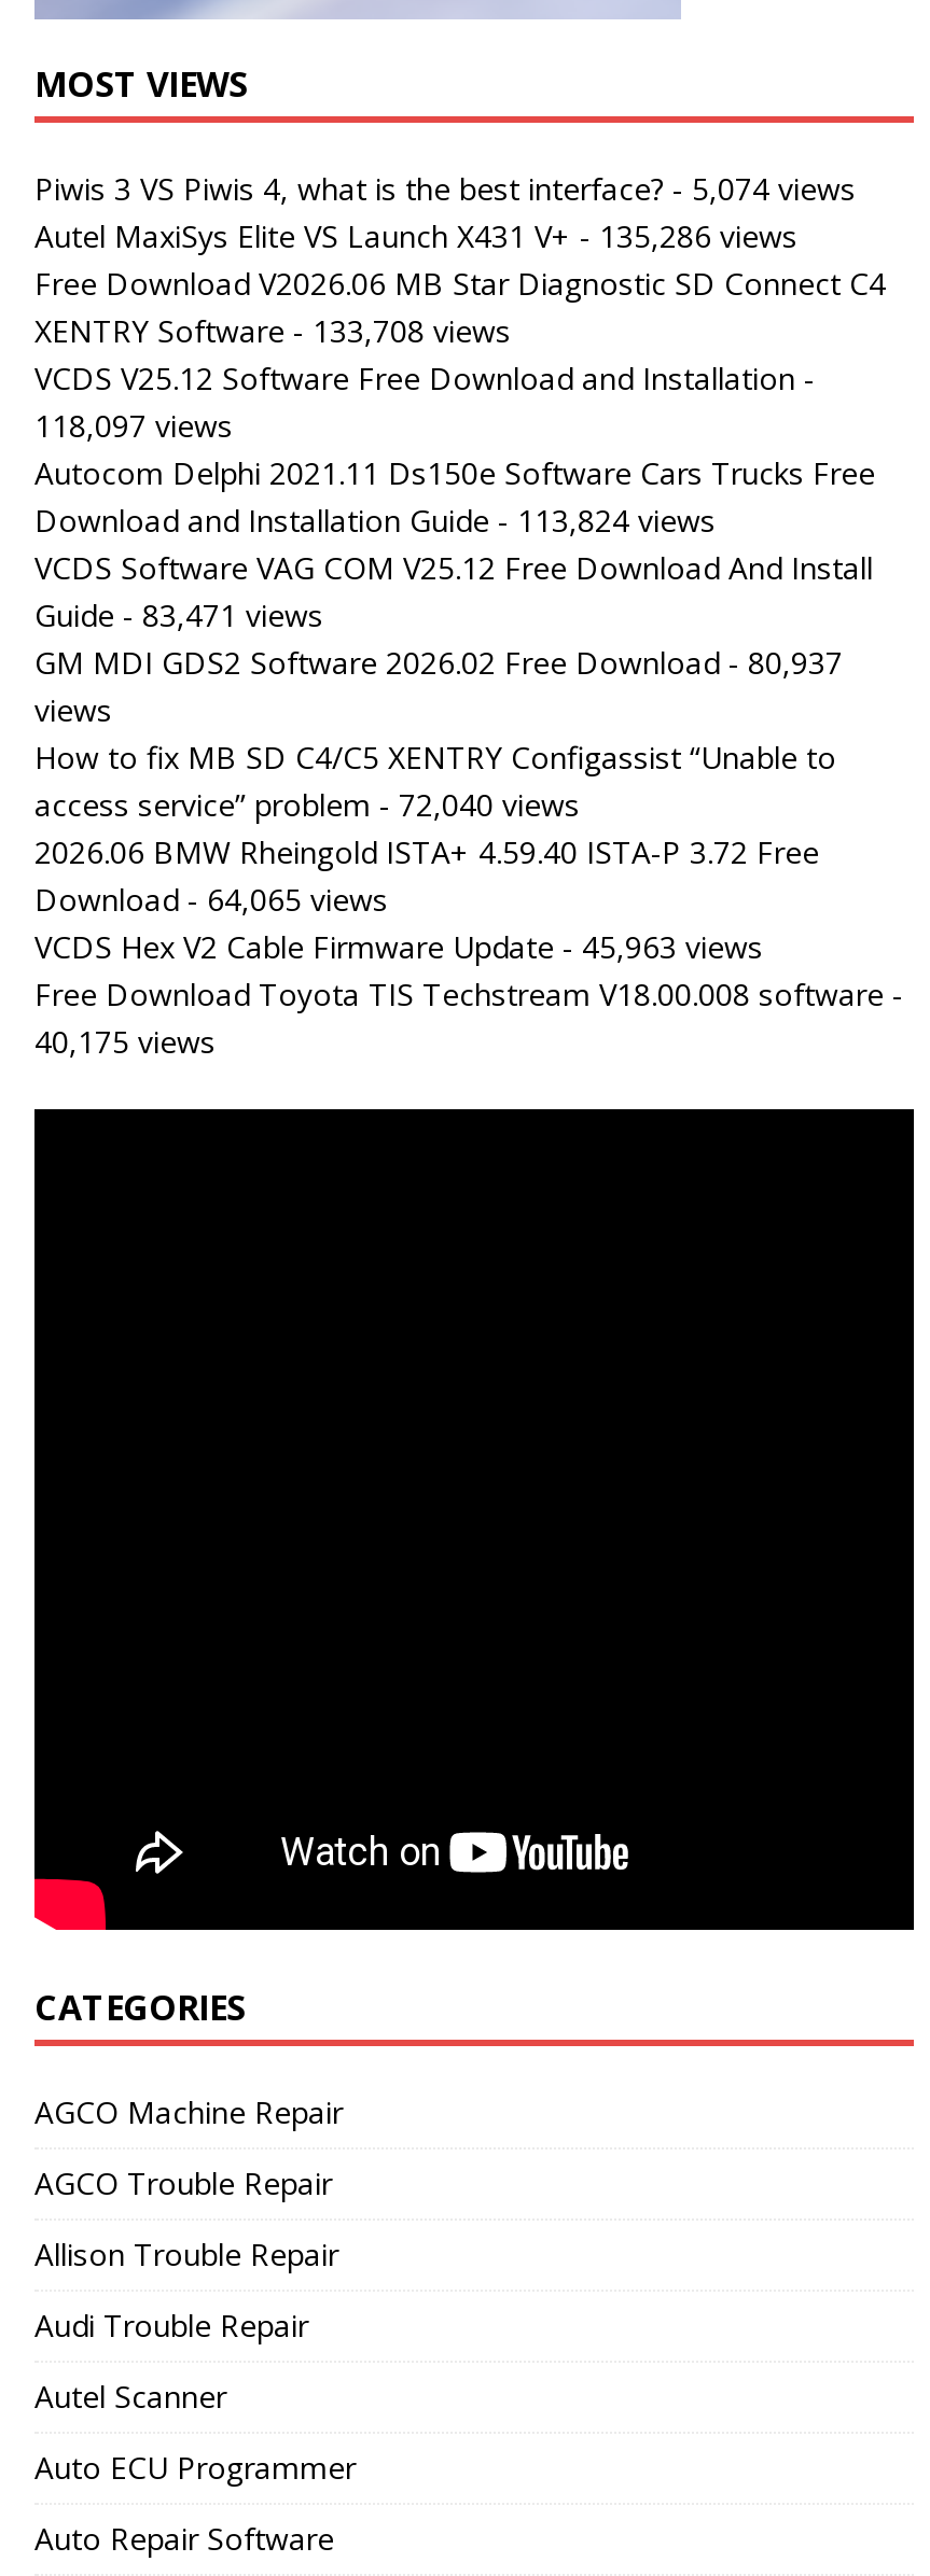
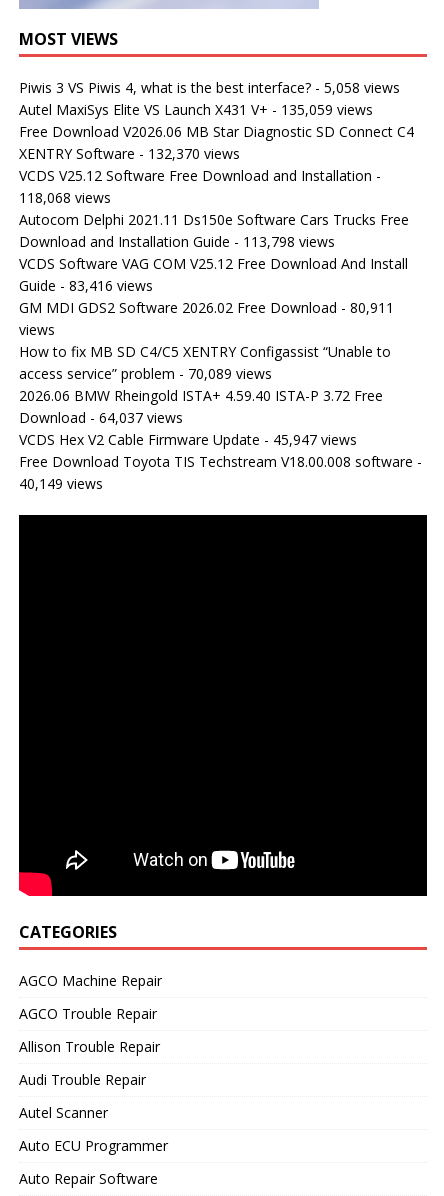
[34,168,856,209] Piwis 3 VS Piwis 4, what is the best interface? - 5,074 views -> [19,78,400,97] Piwis 3 VS Piwis 4, what is the best interface? - 5,058 views
[34,215,797,256] Autel MaxiSys Elite VS Launch X431 V+ - 135,286 views -> [19,100,373,119] Autel MaxiSys Elite VS Launch X431 V+ - 135,059 views
[34,310,511,351] XENTRY Software - 133,708 views -> [19,144,240,163] XENTRY Software - 132,370 views
[34,405,233,446] 118,097 views -> [19,188,111,207] 118,068 views
[34,500,716,541] Download and Installation Guide - 113,824 views -> [19,232,335,251] Download and Installation Guide - 113,798 views
[34,594,323,635] Guide - 83,471 views -> [19,276,153,295] Guide - 83,416 views
[34,642,843,683] GM MDI GDS2 Software 2026.02 Free Download - 80,937 -> [19,298,394,317] GM MDI GDS2 Software 2026.02 Free Download - 80,911
[34,784,580,825] access service” problem - 72,040 views -> [19,364,272,383] access service” problem - 70,089 views
[34,879,388,920] Download - 64,065 views -> [19,408,183,427] Download - 64,037 views
[34,926,763,967] VCDS Hex V2 Cable Firmware Update - 45,963 views -> [19,430,357,449] VCDS Hex V2 Cable Firmware Update - 45,947 views
[34,1021,216,1062] 40,175 views -> [19,474,103,493] 40,149 views

